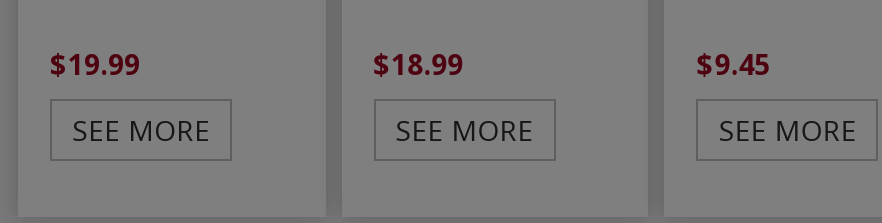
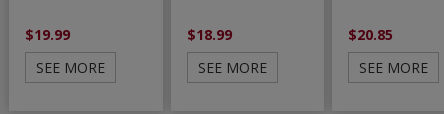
[696,45,770,83] $9.45 -> [348,25,393,44] $20.85

